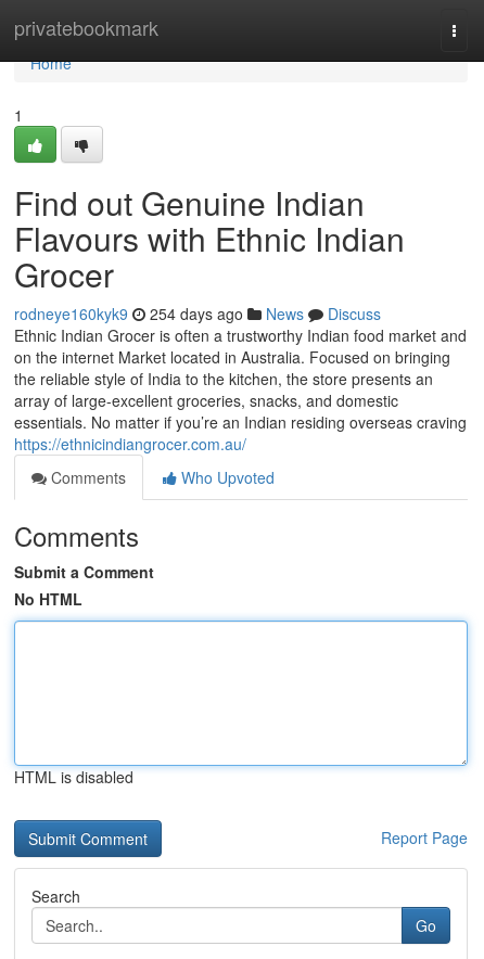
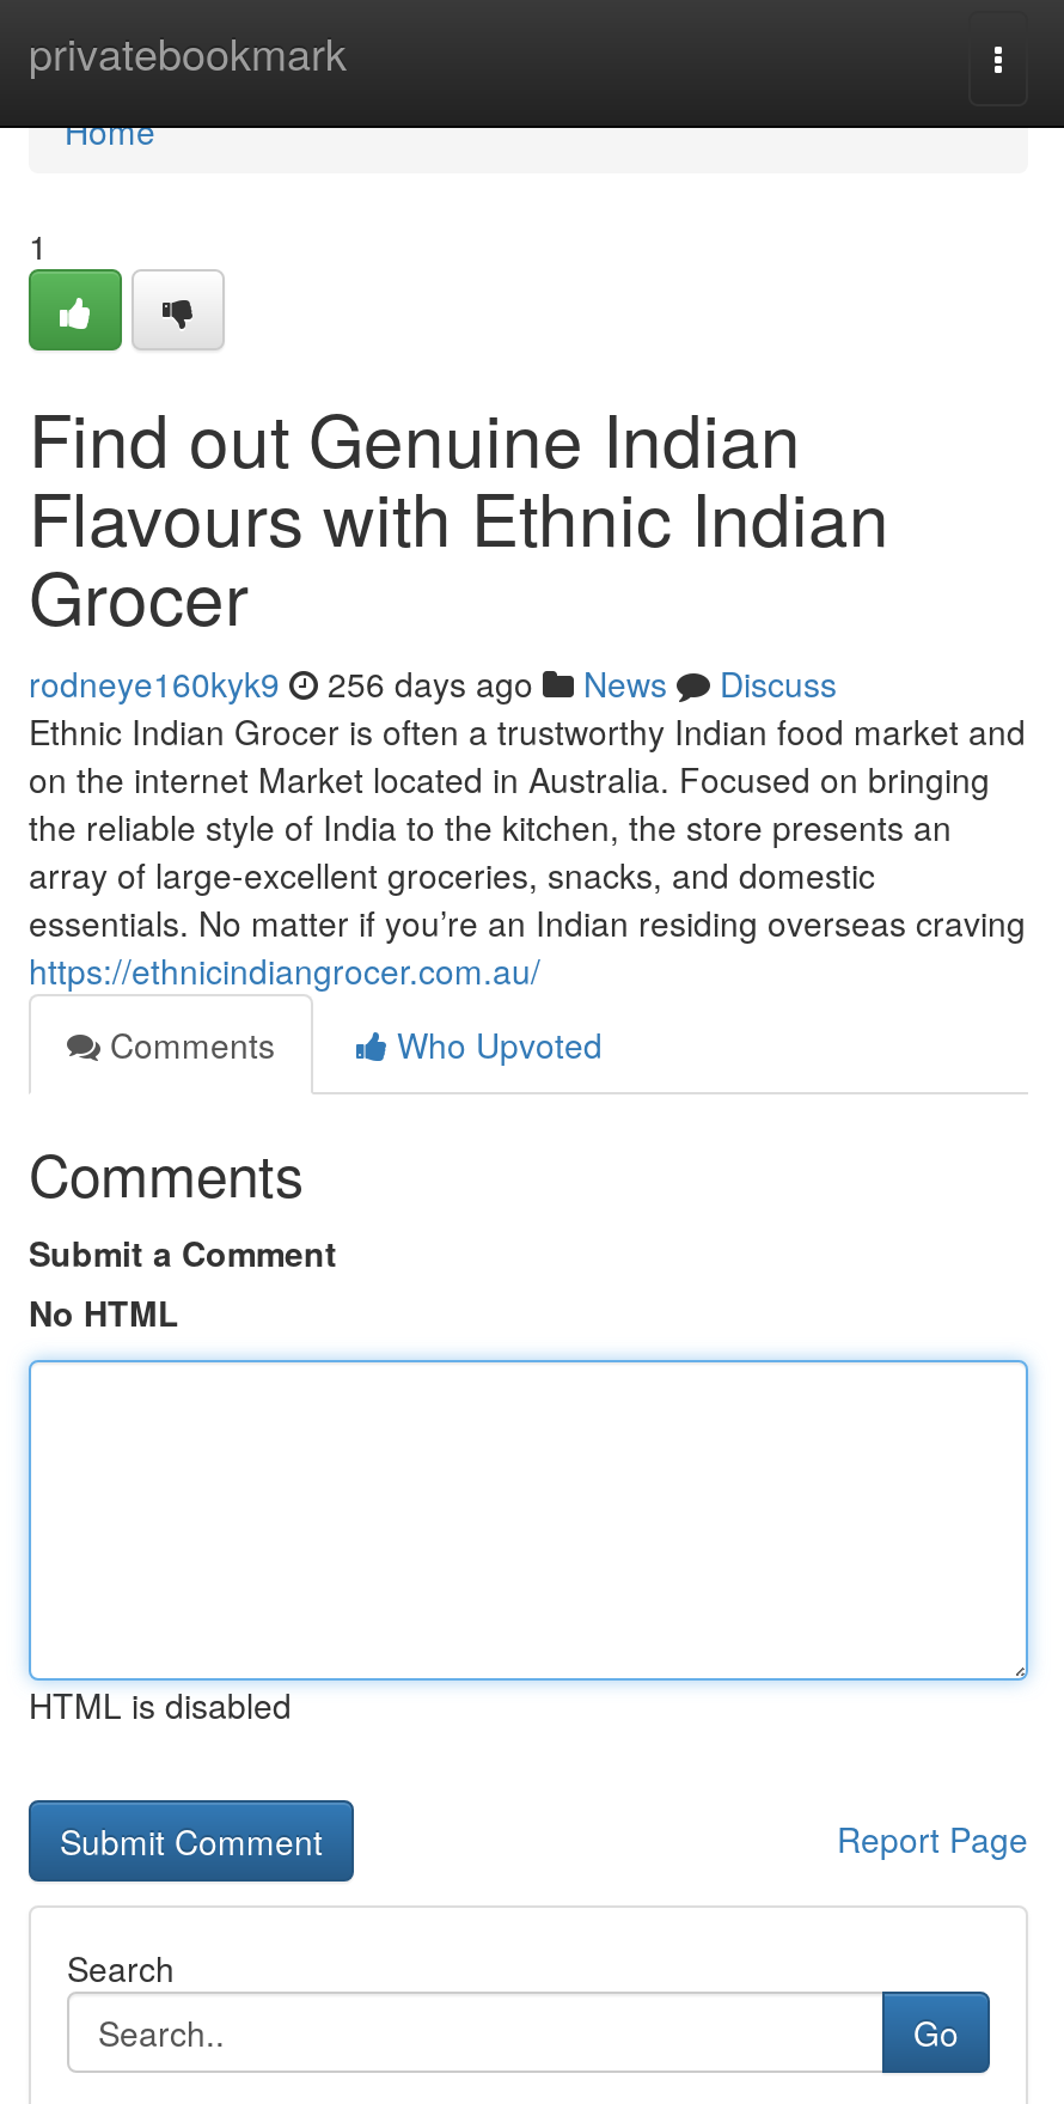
[14,303,381,324] rodneye160kyk9 254 days ago News Discuss -> [29,659,837,707] rodneye160kyk9 256 days ago News Discuss

